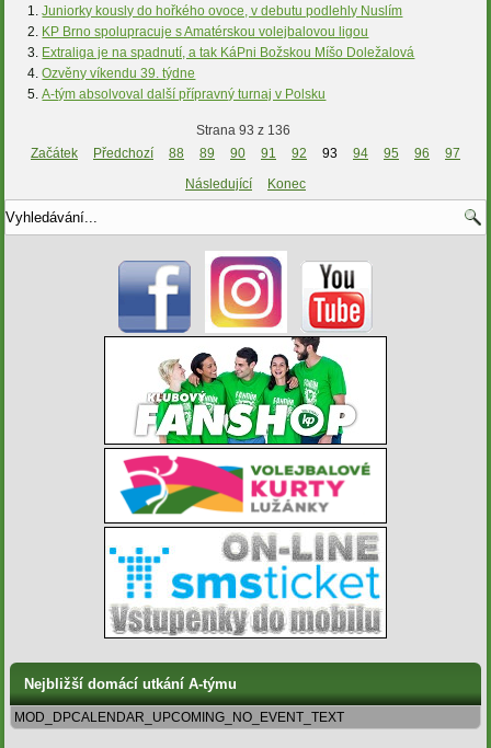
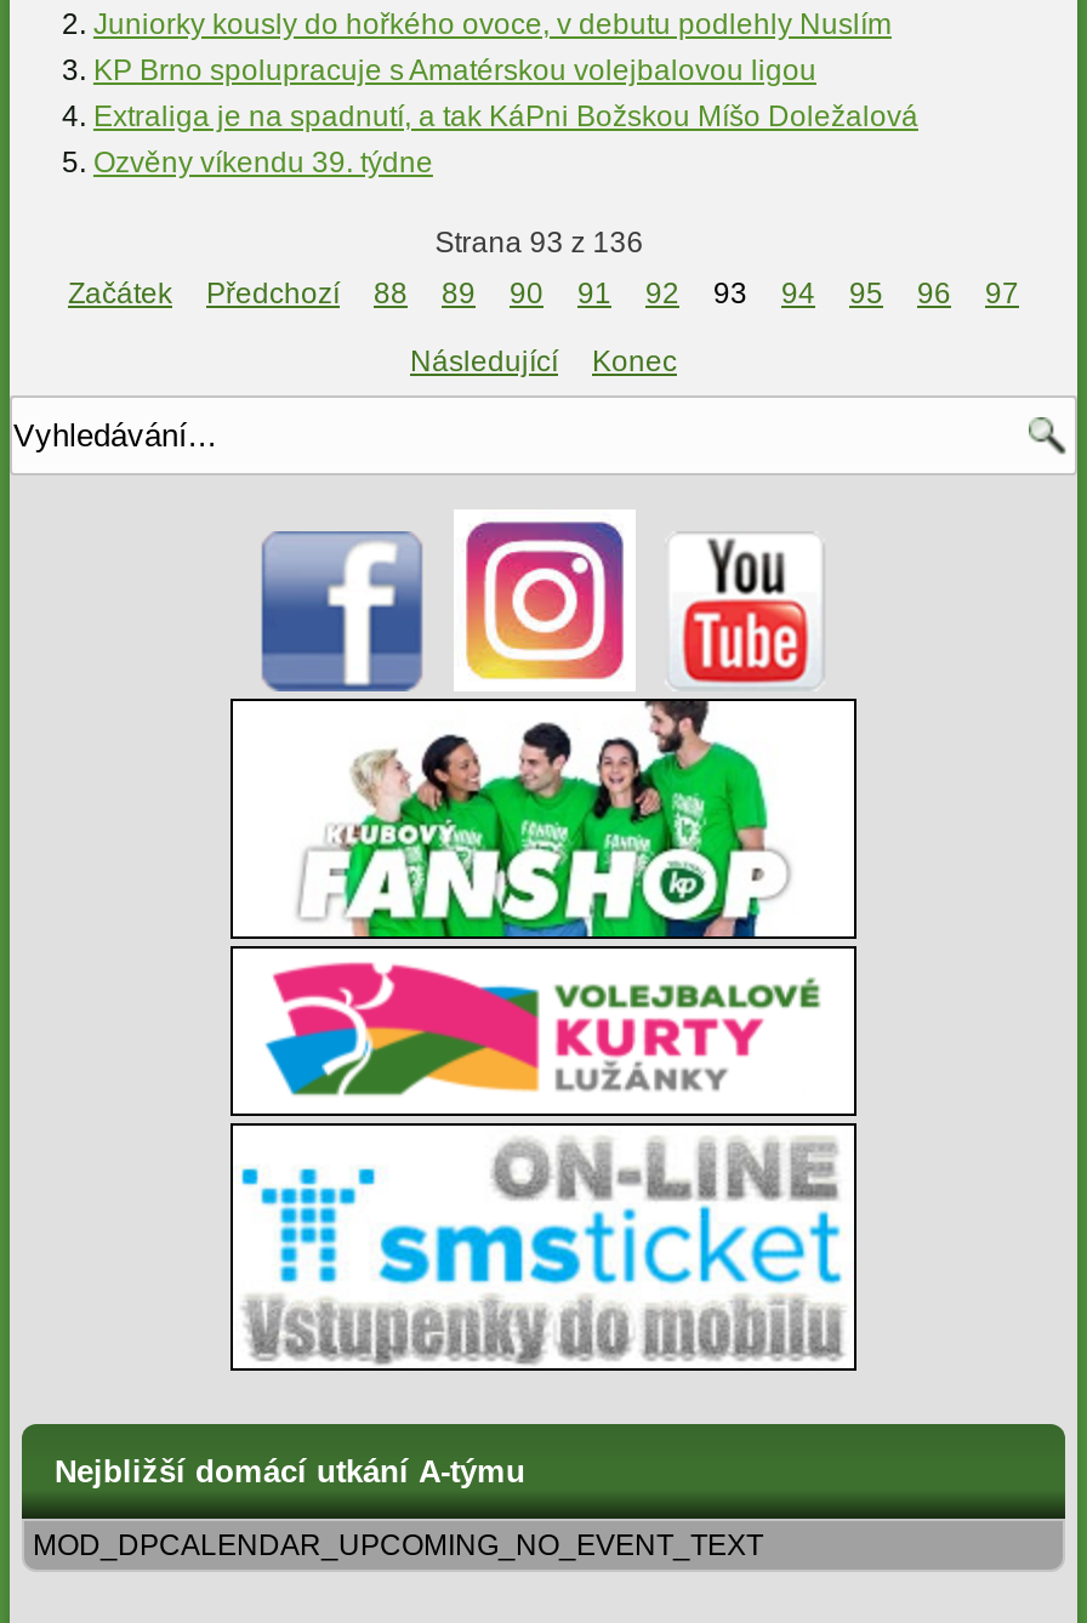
[42,87,326,102] A-tým absolvoval další přípravný turnaj v Polsku -> none

